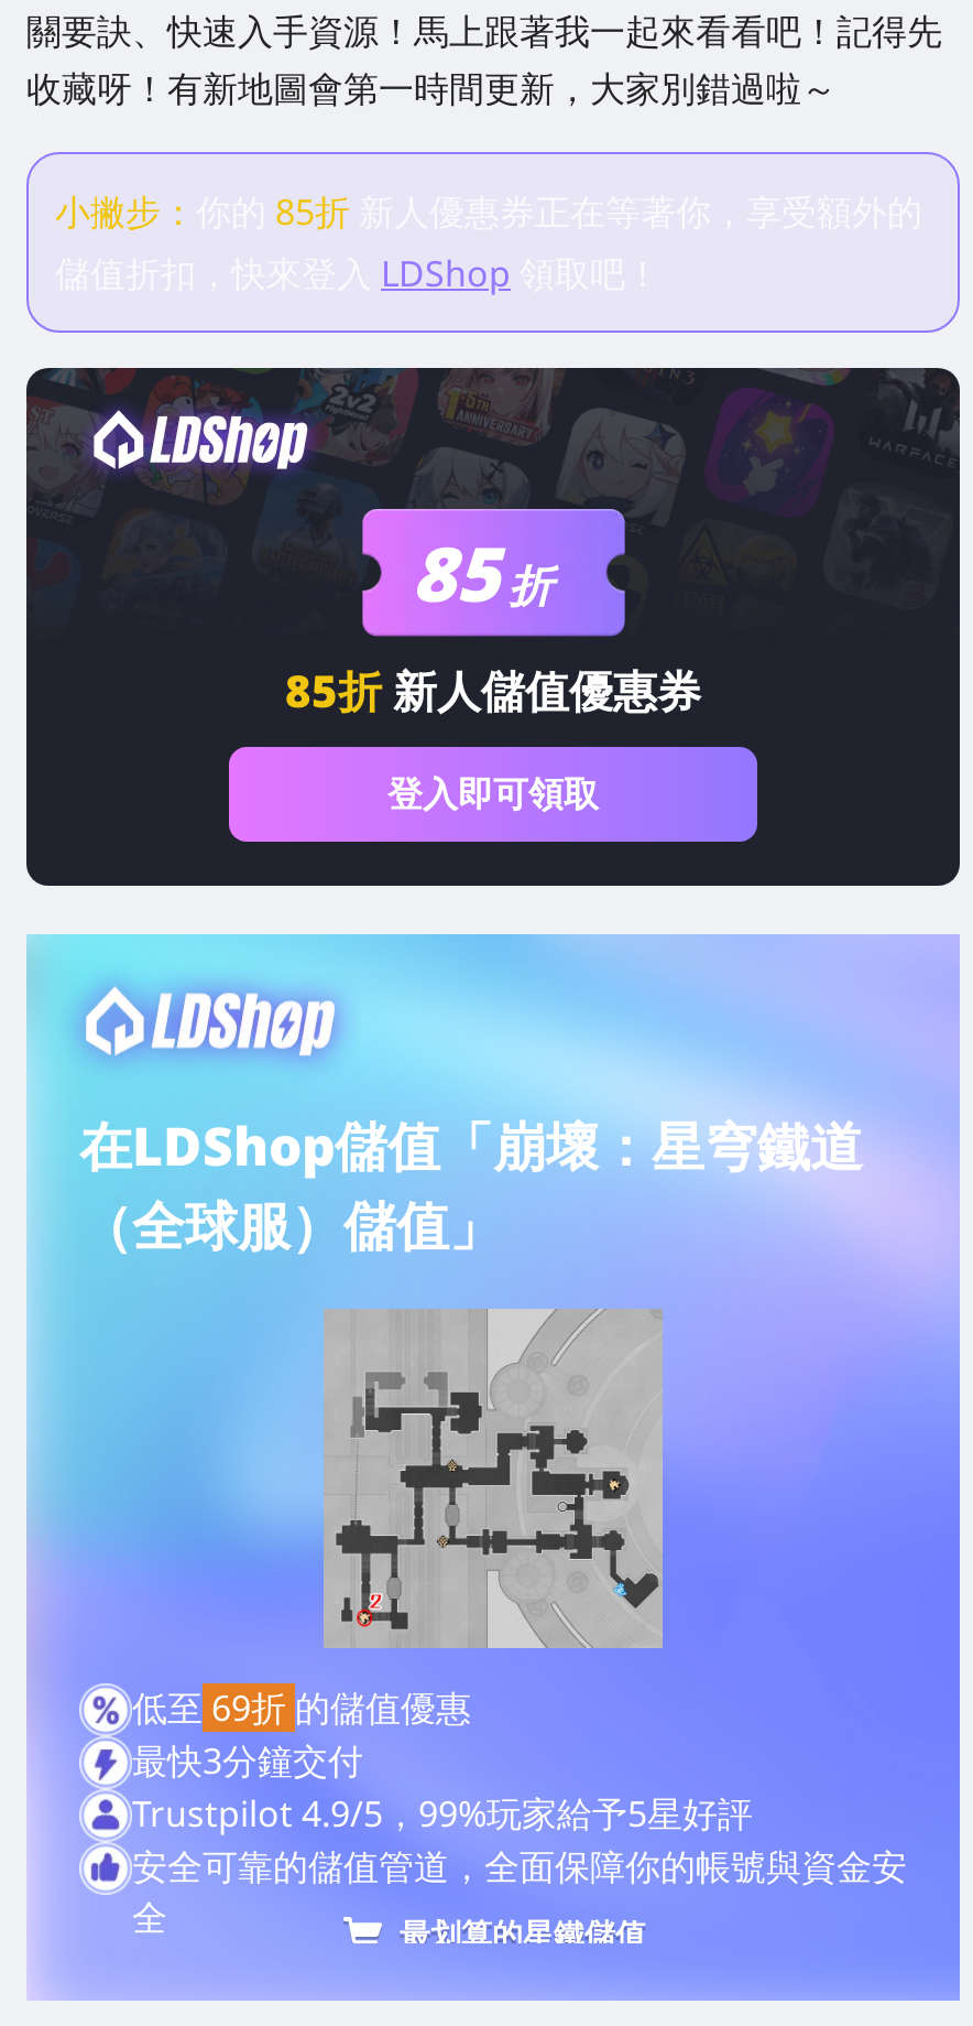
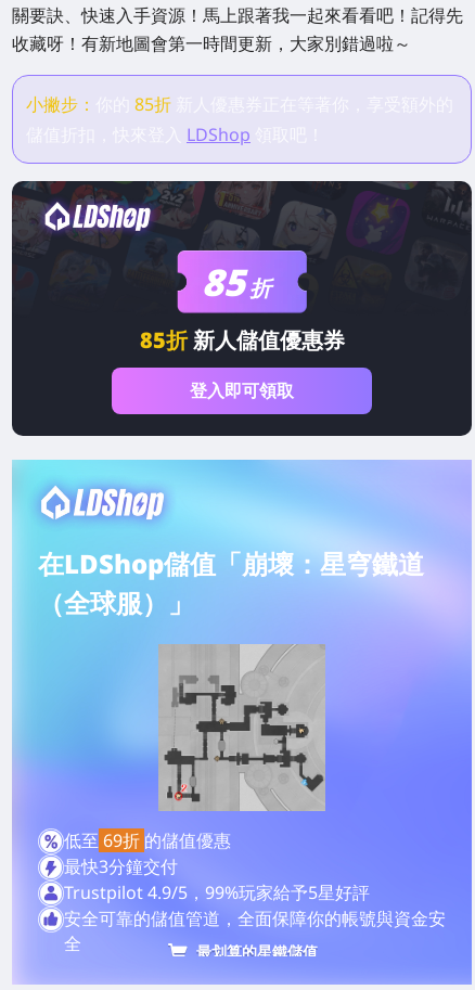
[79,1187,502,1260] （全球服）儲值」 -> [38,584,194,620] （全球服）」

